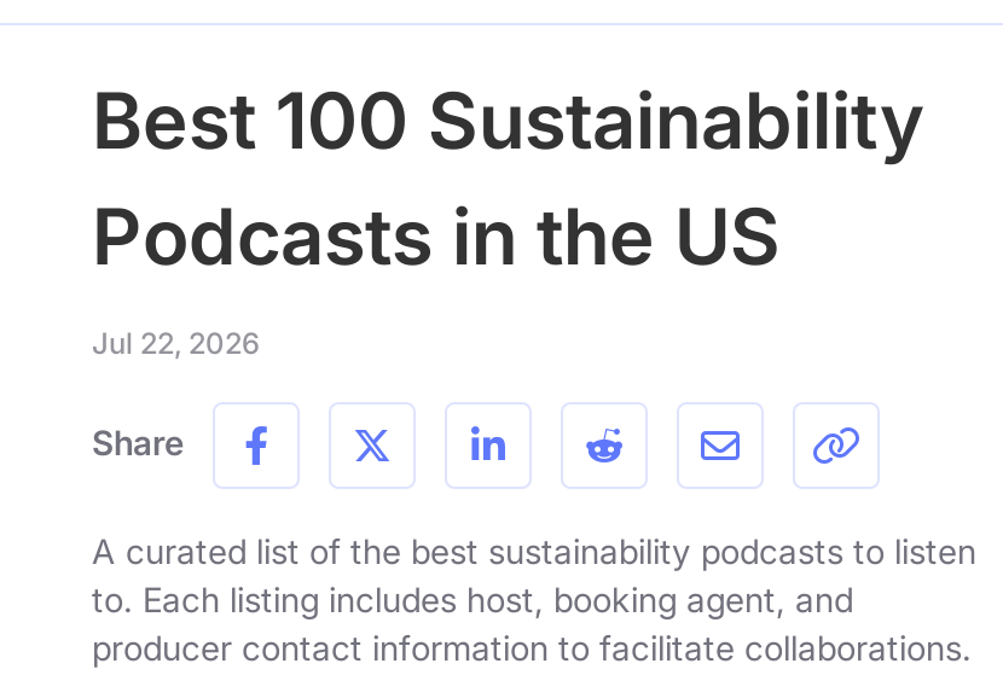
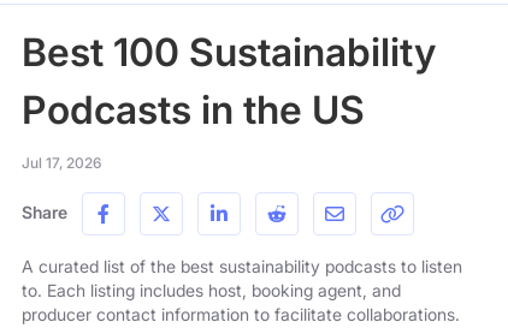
[92,325,259,361] Jul 22, 2026 -> [22,154,101,172] Jul 17, 2026

